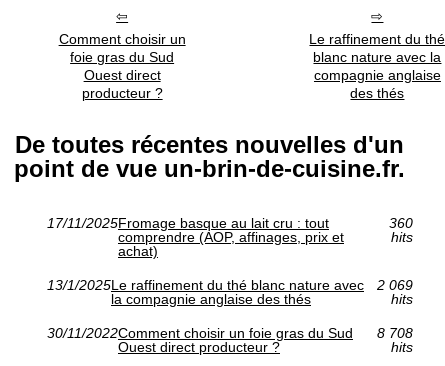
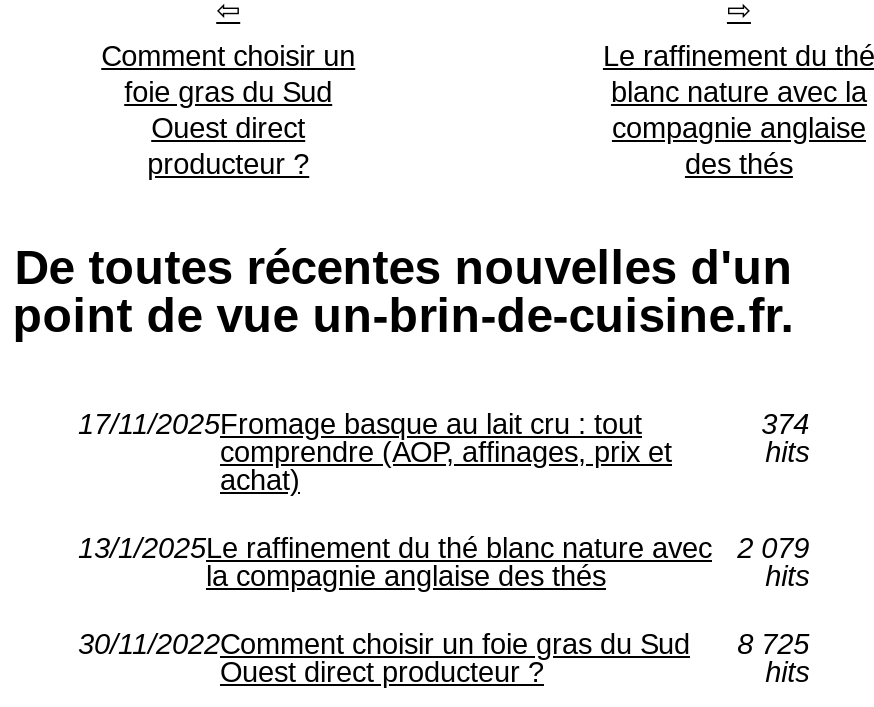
[389,215,413,231] 360 -> [761,408,809,440] 374
[47,277,413,293] 13/1/2025 Le raffinement du thé blanc nature avec 2 069 -> [78,532,809,564] 13/1/2025 Le raffinement du thé blanc nature avec 2 079
[47,325,413,341] 30/11/2022Comment choisir un foie gras du Sud 8 708 -> [78,628,809,660] 30/11/2022Comment choisir un foie gras du Sud 8 725

